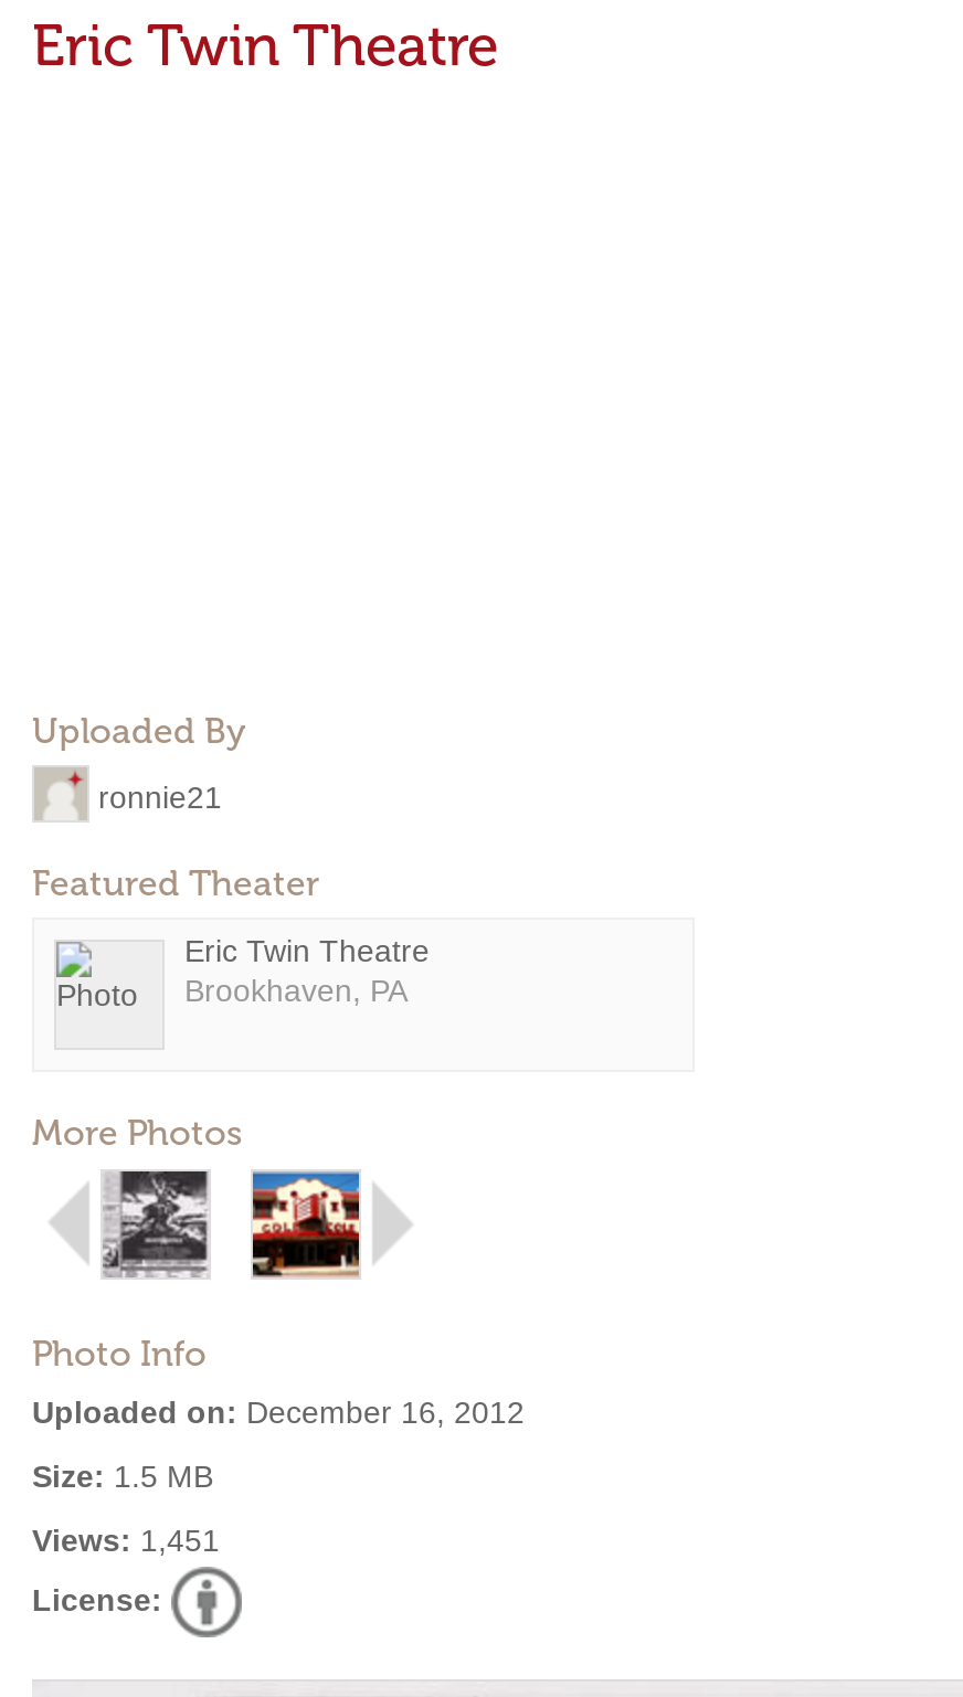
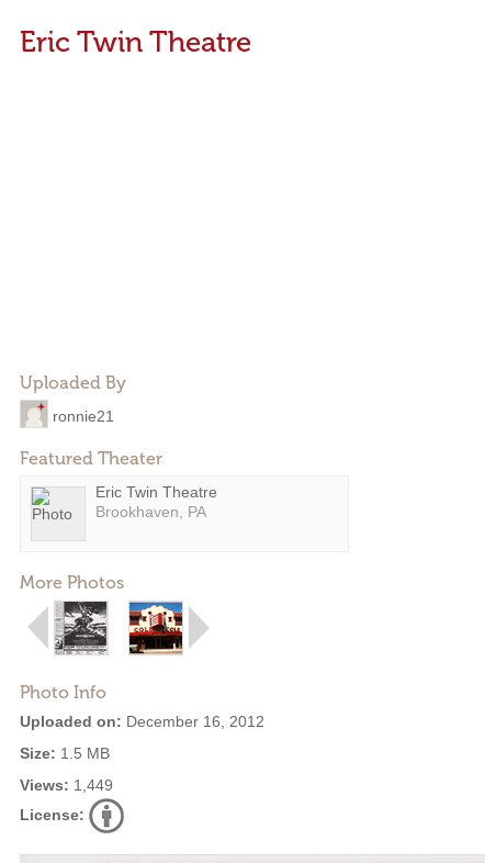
[32,1523,220,1558] Views: 1,451 -> [20,776,113,794] Views: 1,449

